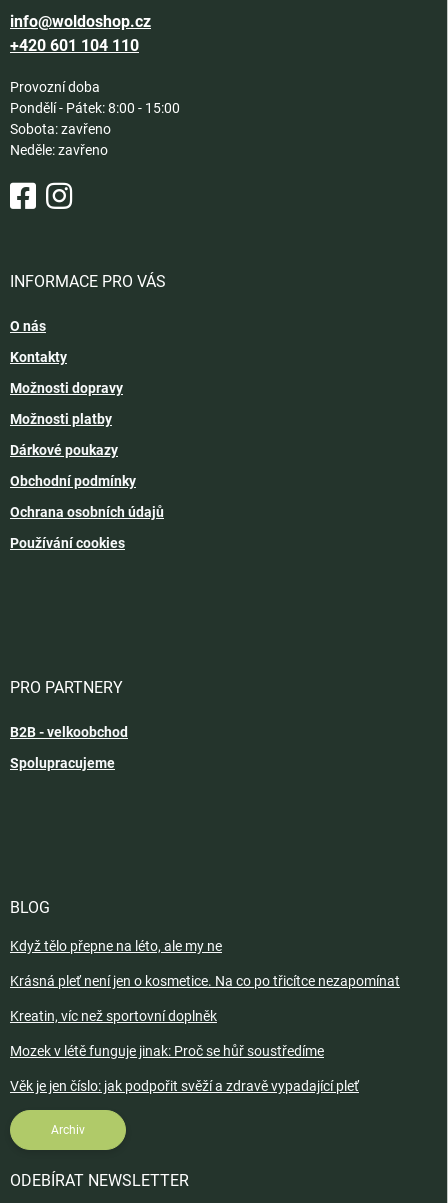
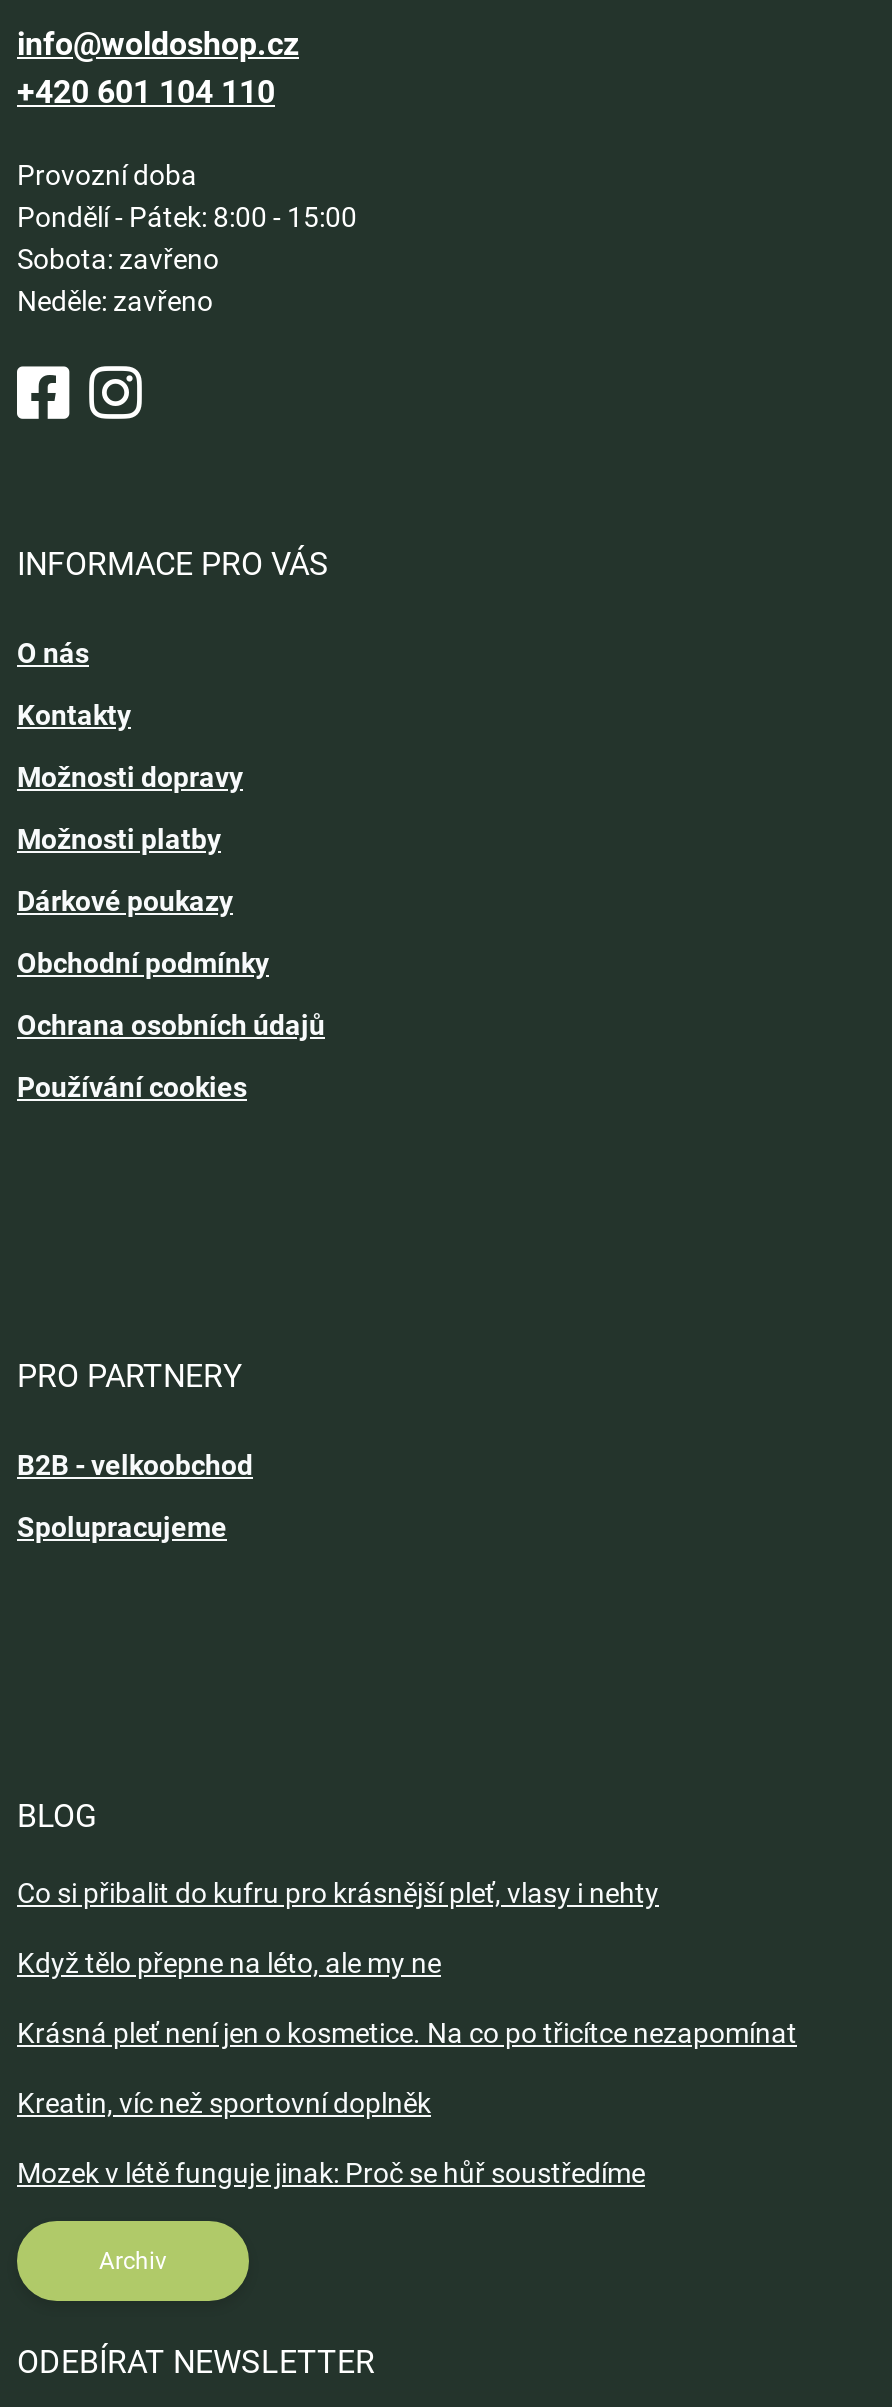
none -> [17,1877,659,1909] Co si přibalit do kufru pro krásnější pleť, vlasy i nehty
moved [10,938,400,1059] -> [17,1947,797,2189]: Když tělo přepne na léto, ale my ne | Krásná pleť není jen o kosmetice. Na co po třicítce nezapomínat | Kreatin, víc než sportovní doplněk | Mozek v létě funguje jinak: Proč se hůř soustředíme
[10,1078,359,1094] Věk je jen číslo: jak podpořit svěží a zdravě vypadající pleť -> none

